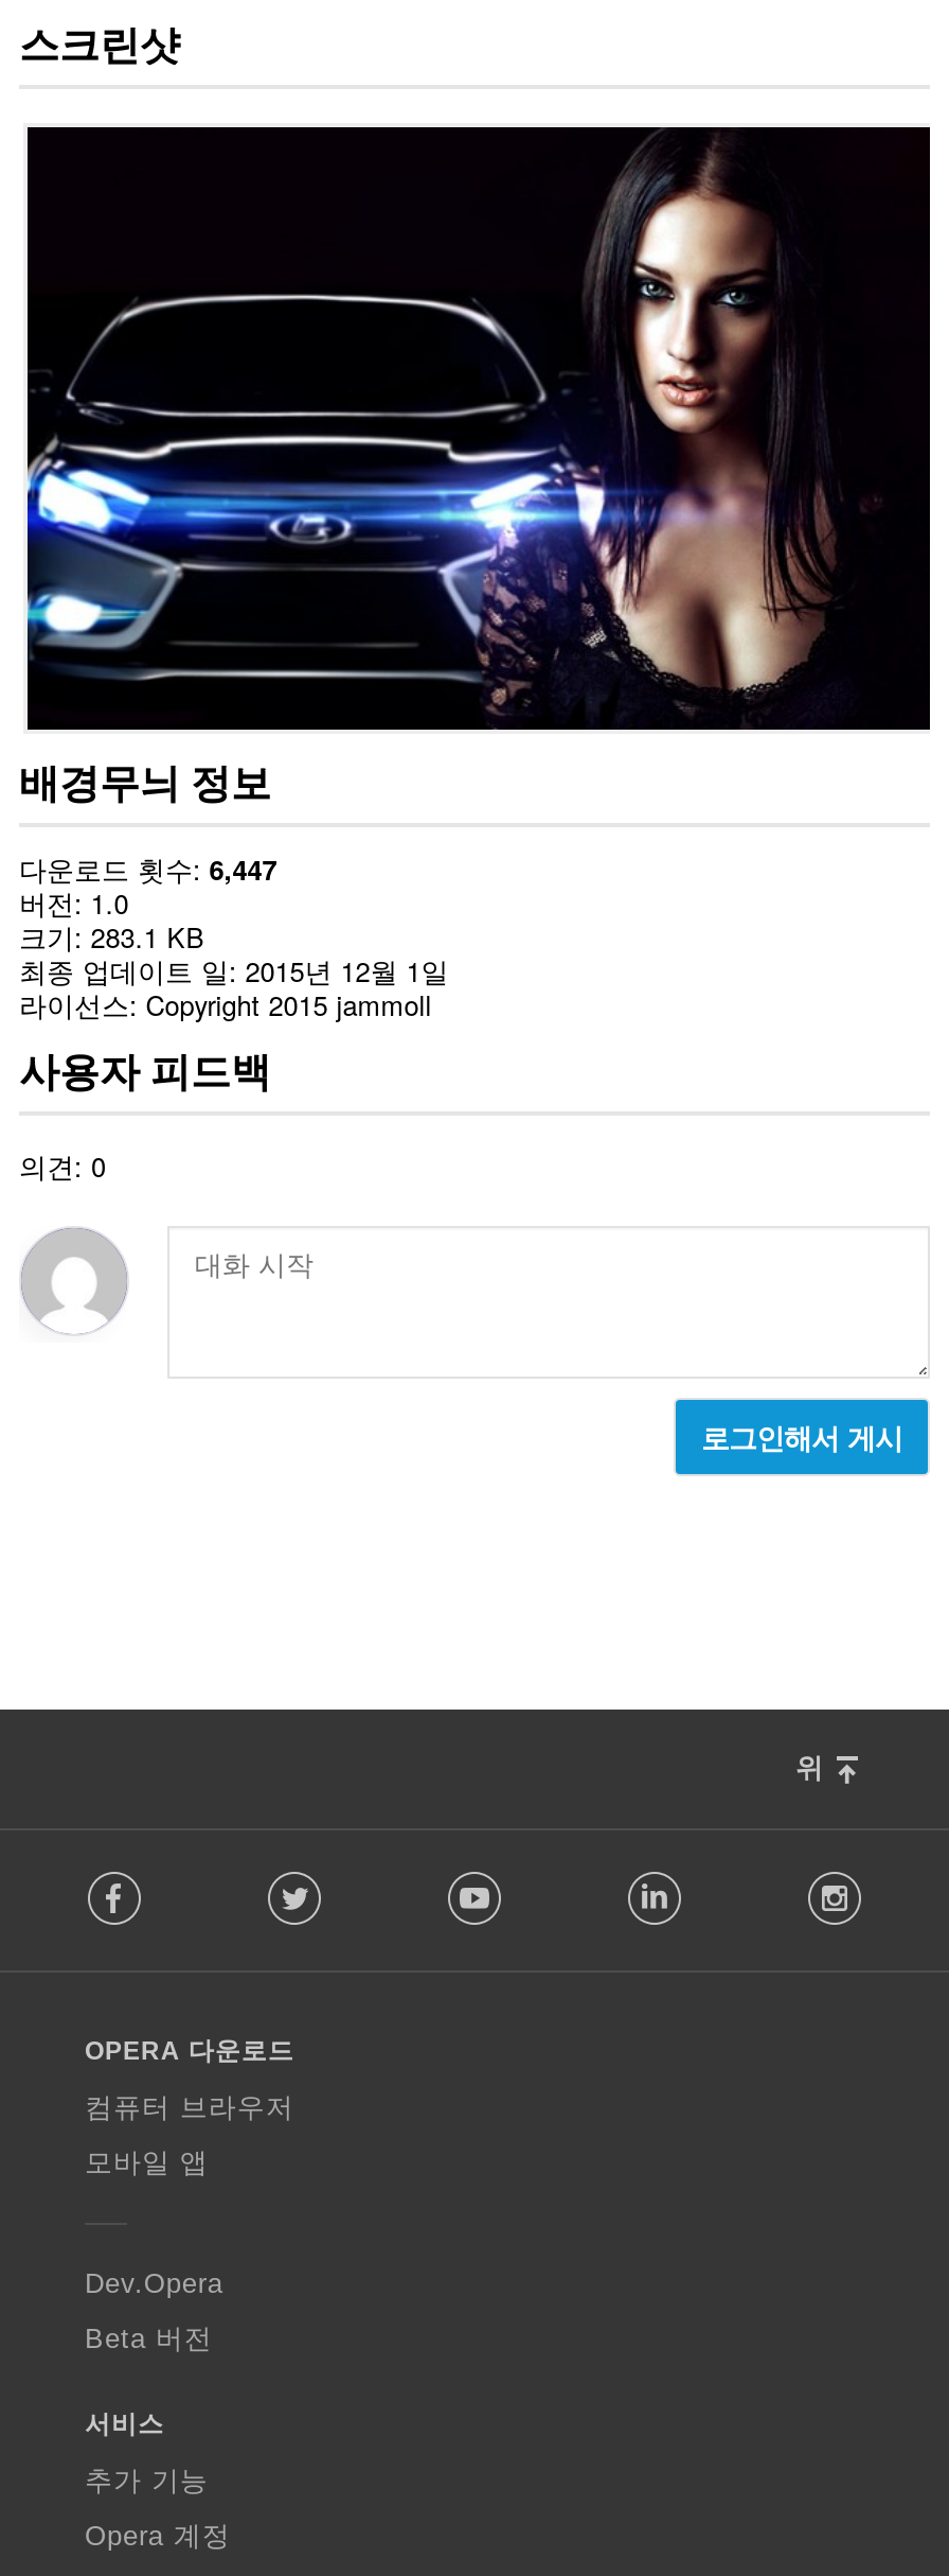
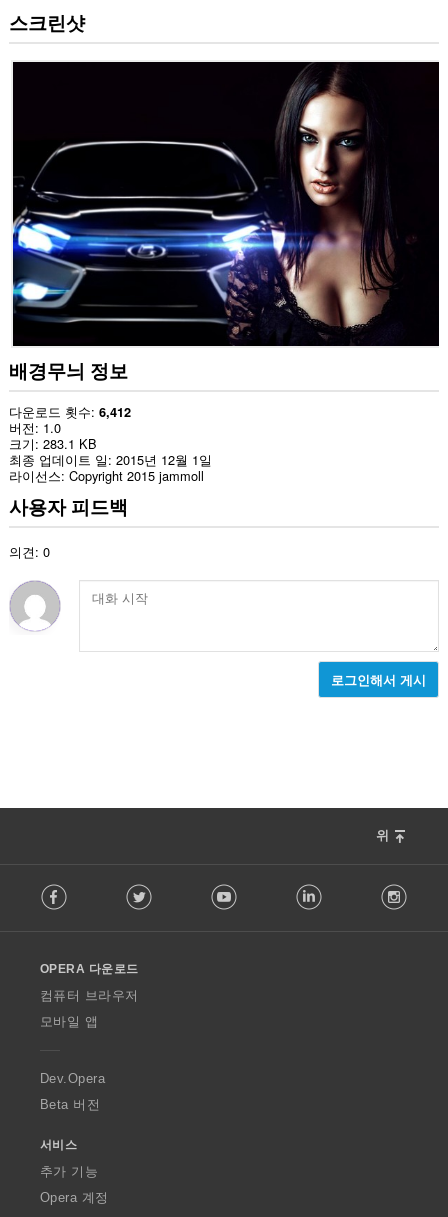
[19,849,277,890] 다운로드 횟수 6,447 -> [9,402,131,421] 다운로드 횟수 6,412

